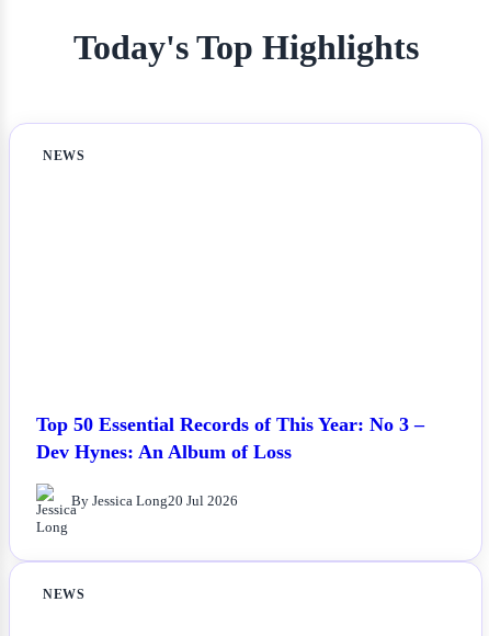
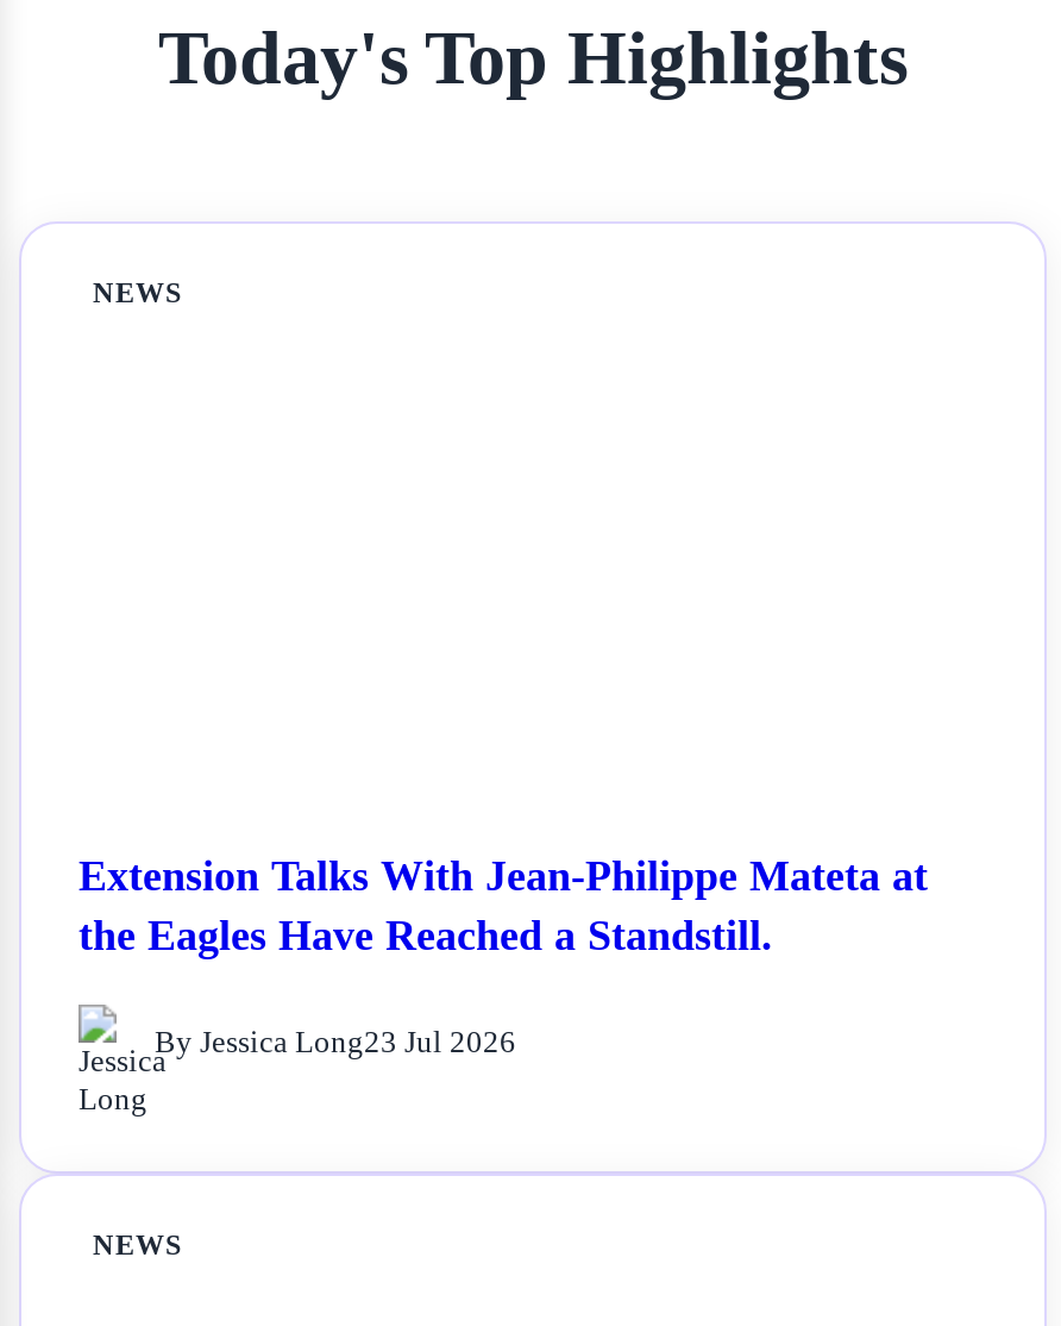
[36,413,424,463] Top 50 Essential Records of This Year: No 3 – | Dev Hynes: An Album of Loss -> [79,852,928,959] Extension Talks With Jean-Philippe Mateta at | the Eagles Have Reached a Standstill.
[71,492,238,509] By Jessica Long20 Jul 2026 -> [155,1023,516,1059] By Jessica Long23 Jul 2026

